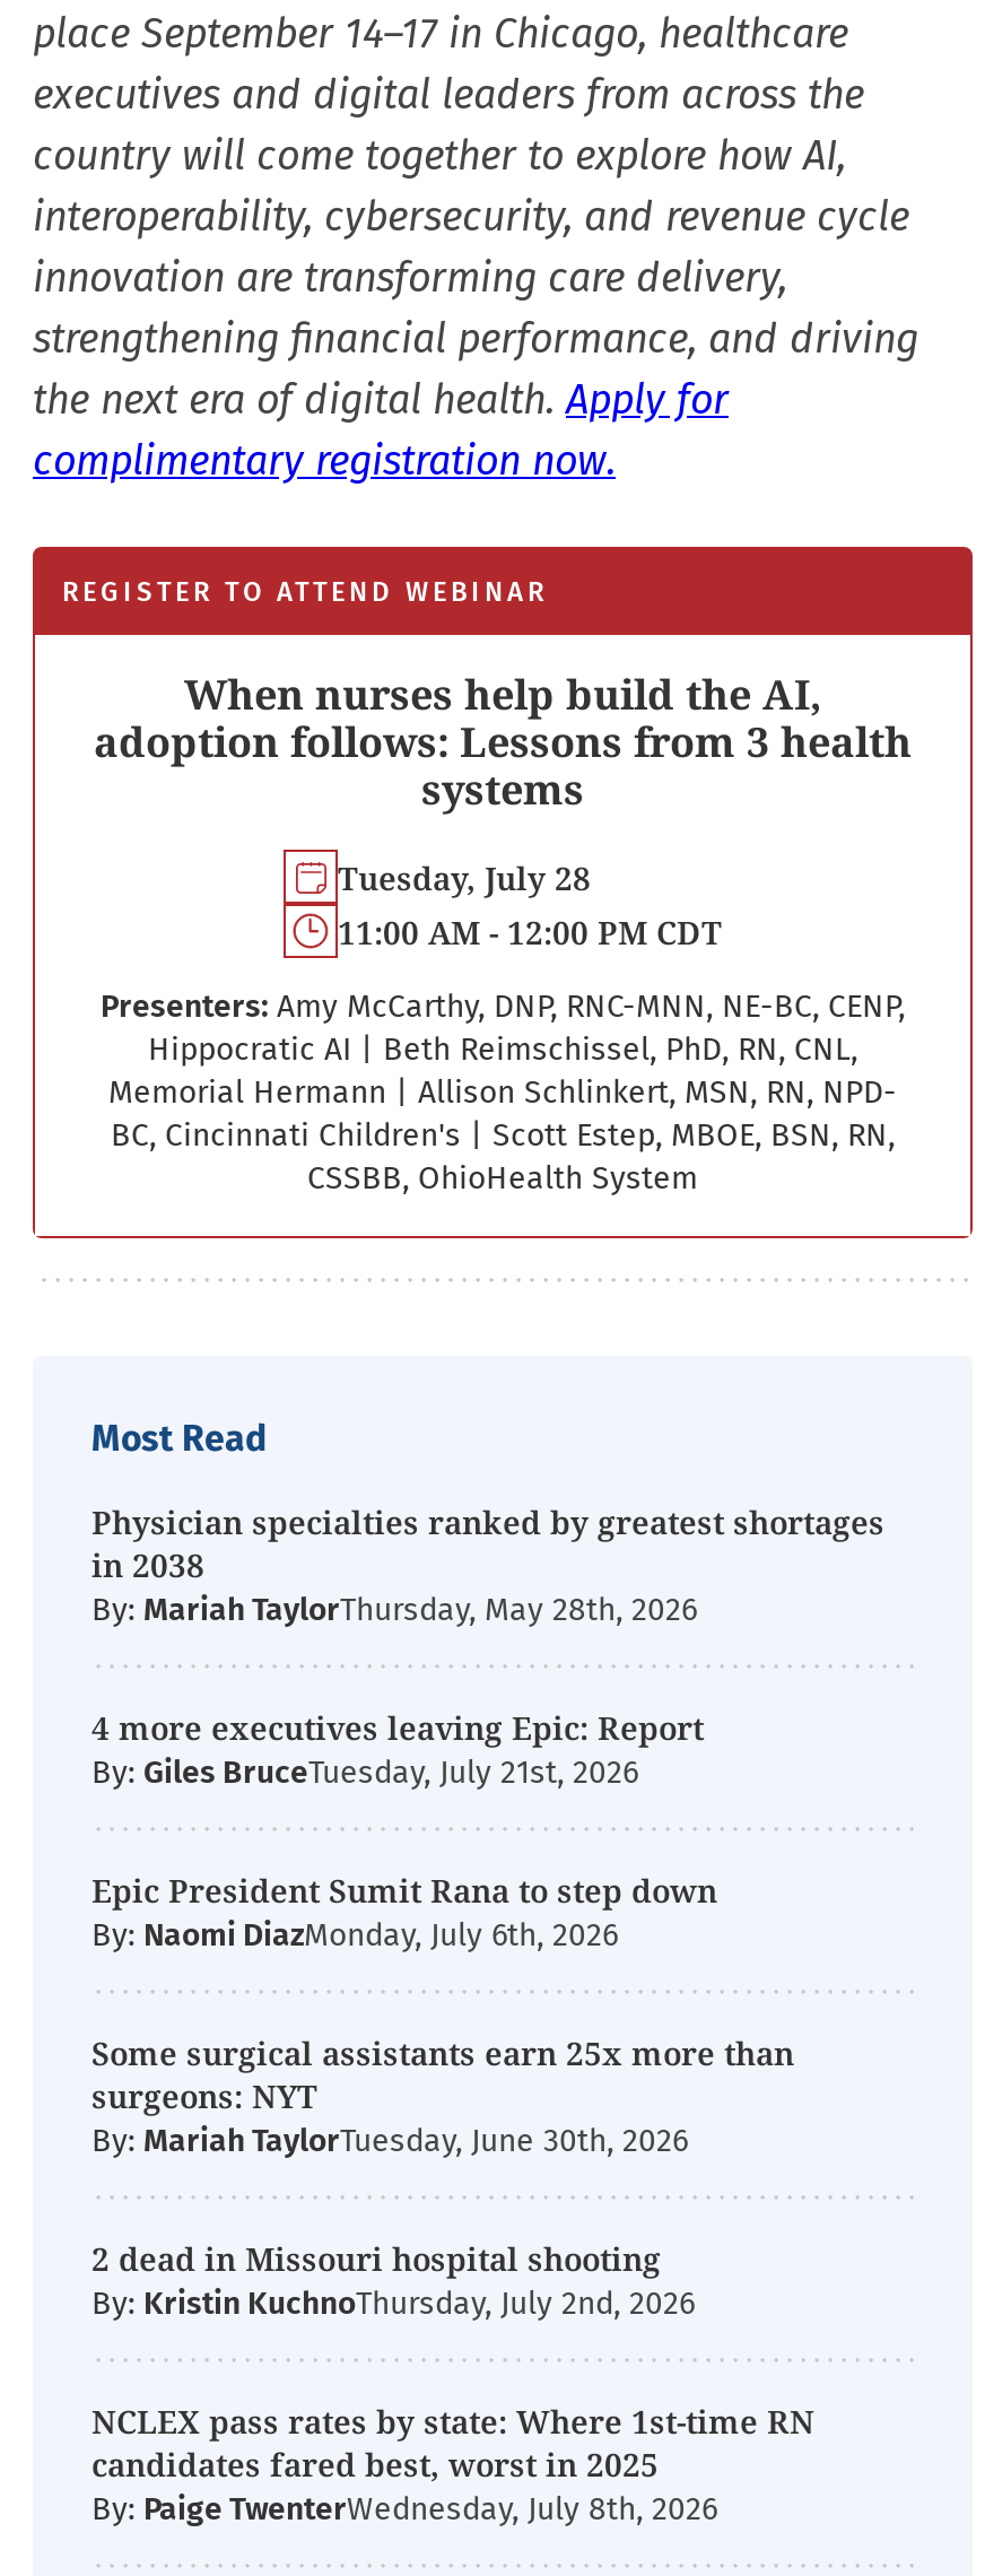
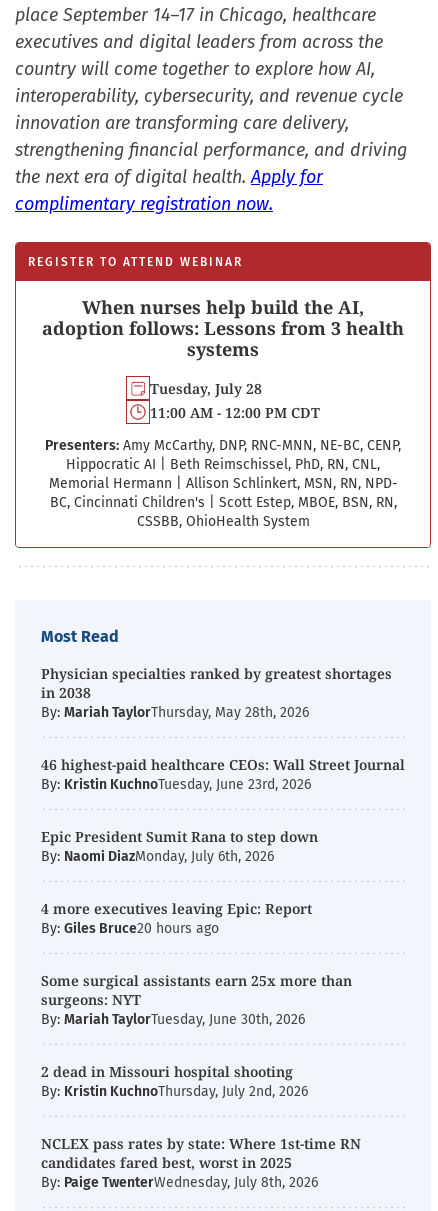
moved [91,1706,704,1749] -> [41,899,312,918]: 4 more executives leaving Epic: Report
[91,1753,638,1792] By: Giles BruceTuesday, July 21st, 2026 -> [41,755,405,793] 46 highest-paid healthcare CEOs: Wall Street Journal | By: Kristin KuchnoTuesday, June 23rd, 2026
none -> [41,920,219,937] By: Giles Bruce20 hours ago

